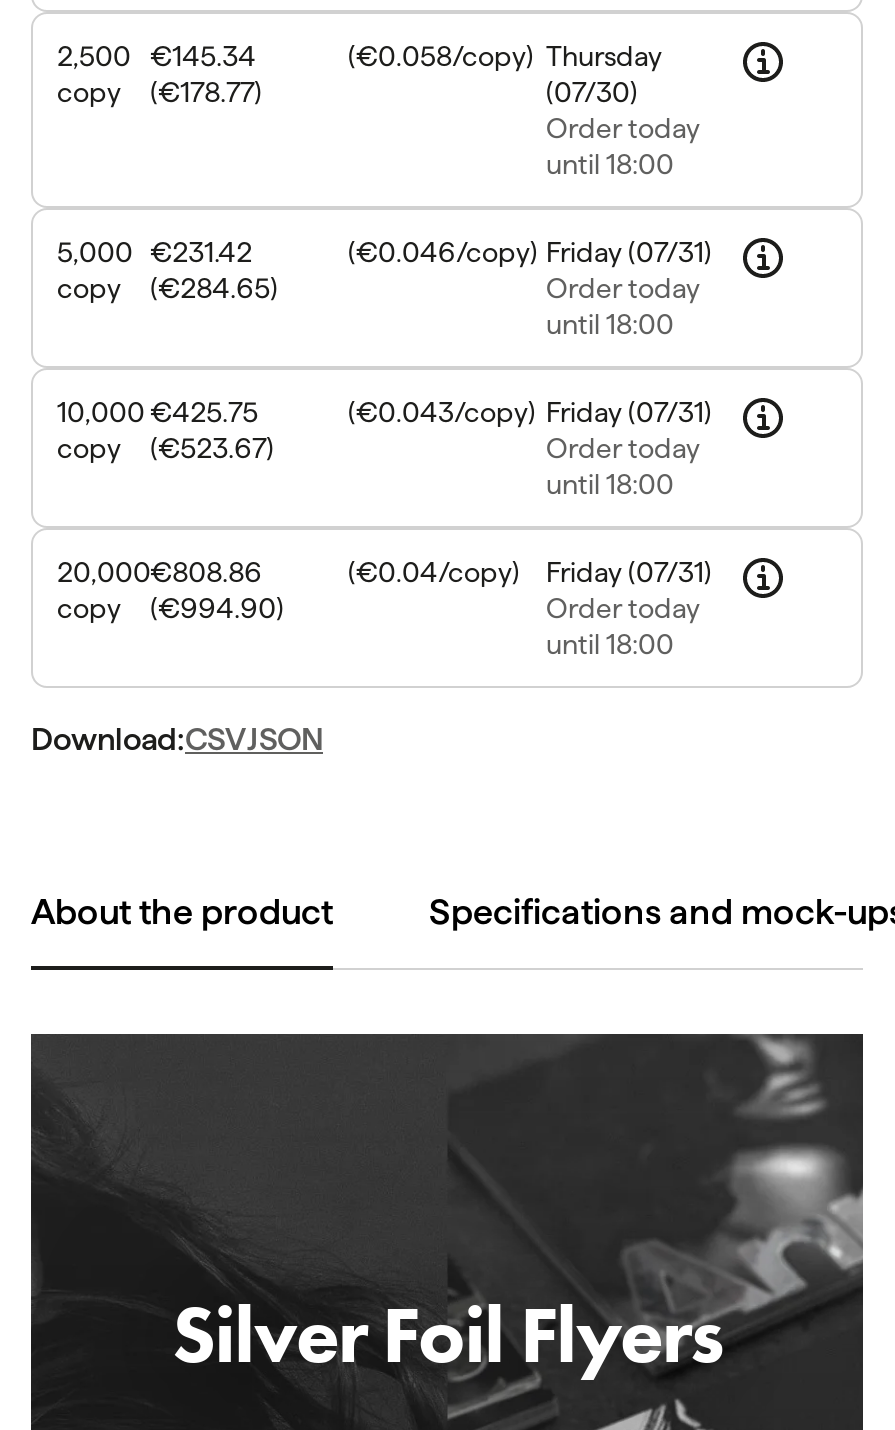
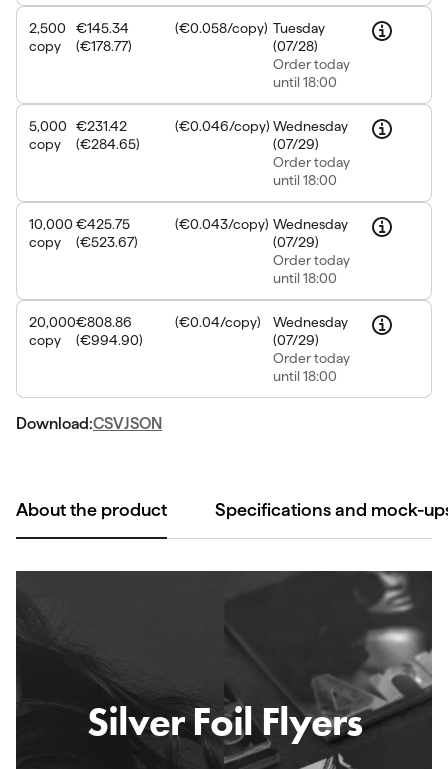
[348,40,662,72] (€0.058/copy) Thursday -> [174,20,325,36] (€0.058/copy) Tuesday
[546,76,638,108] (07/30) -> [273,38,318,54] (07/28)
[348,236,712,268] (€0.046/copy) Friday (07/31) -> [174,118,348,152] (€0.046/copy) Wednesday | (07/29)
[348,396,712,428] (€0.043/copy) Friday (07/31) -> [174,216,348,250] (€0.043/copy) Wednesday | (07/29)
[546,556,712,588] Friday (07/31) -> [273,314,348,348] Wednesday | (07/29)

